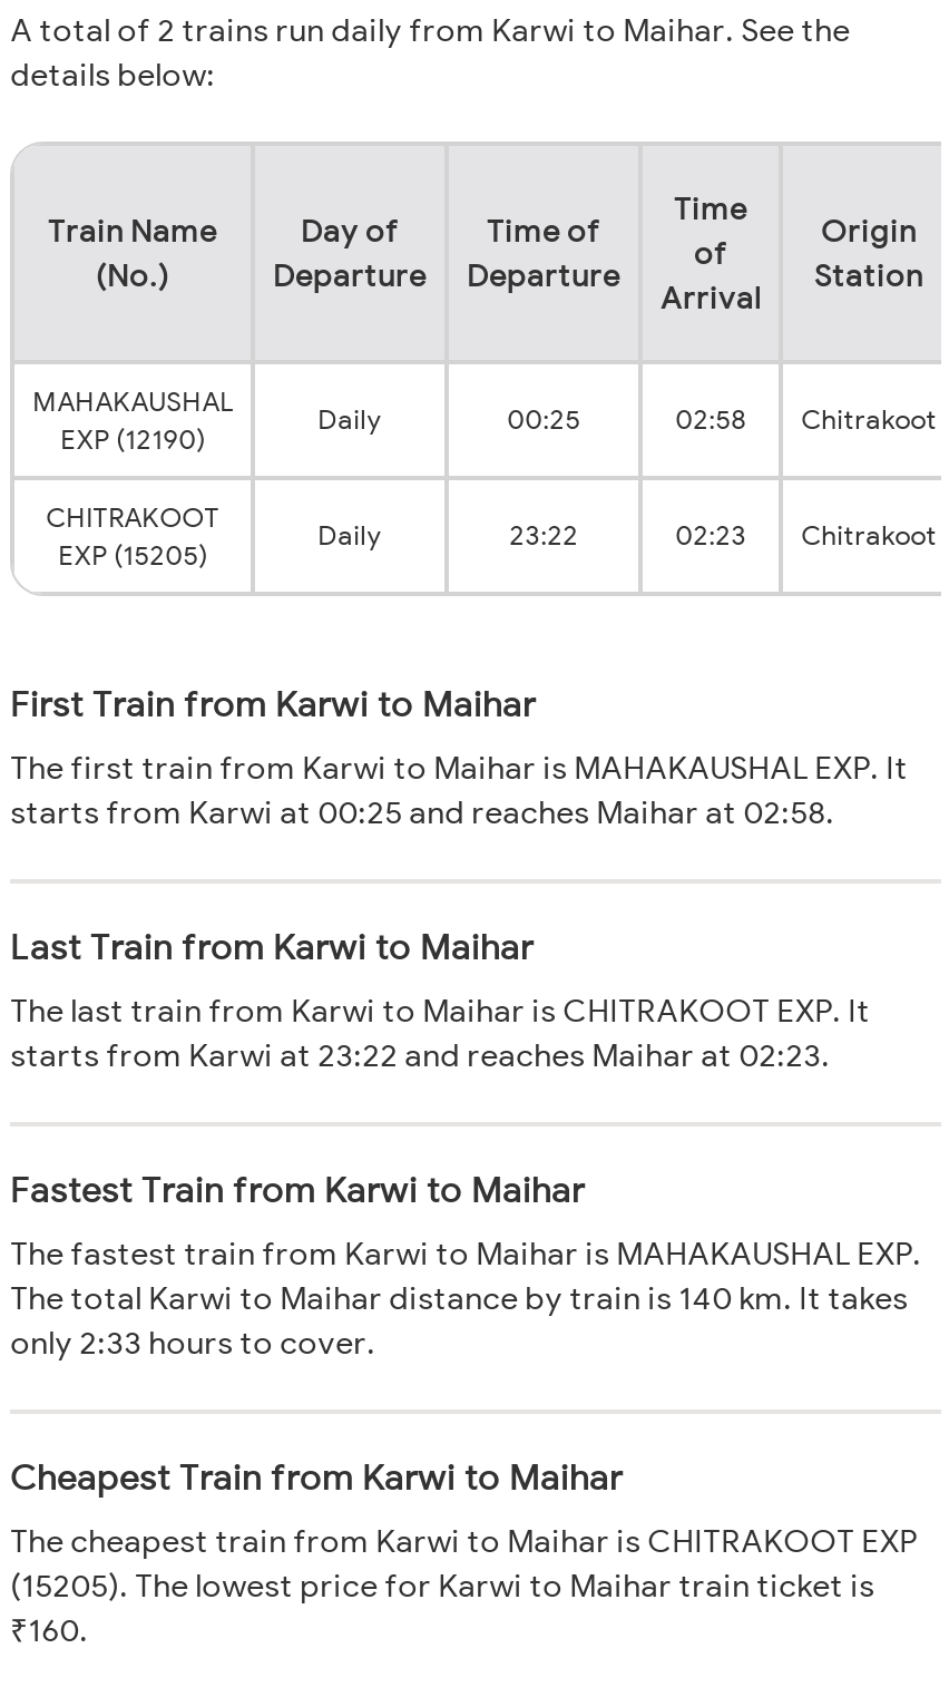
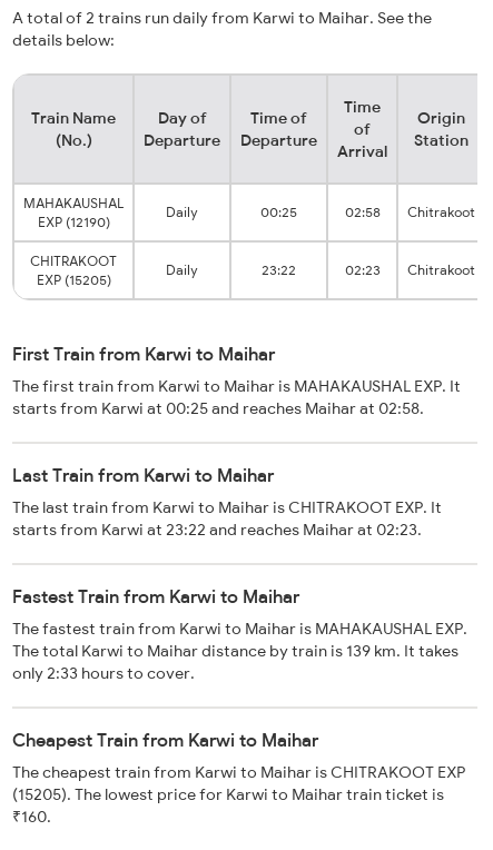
[10,1278,908,1318] The total Karwi to Maihar distance by train is 140 km. It takes -> [12,641,459,661] The total Karwi to Maihar distance by train is 139 km. It takes

